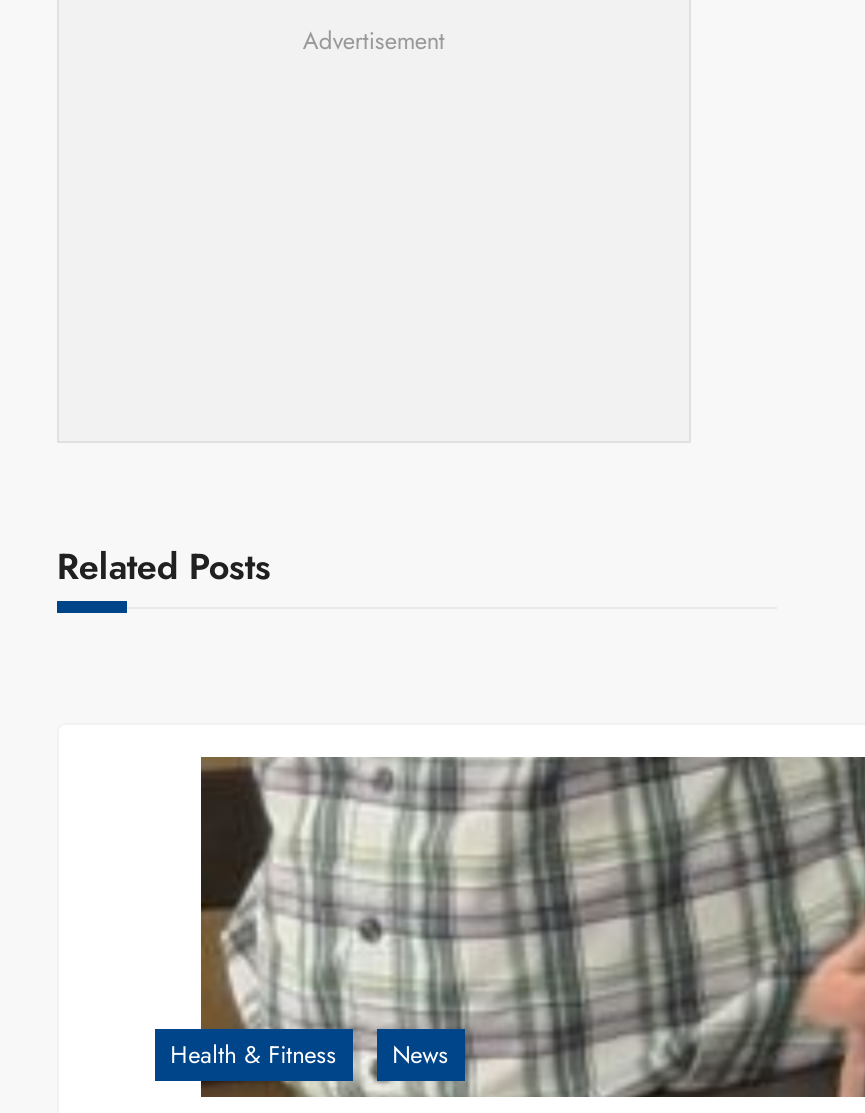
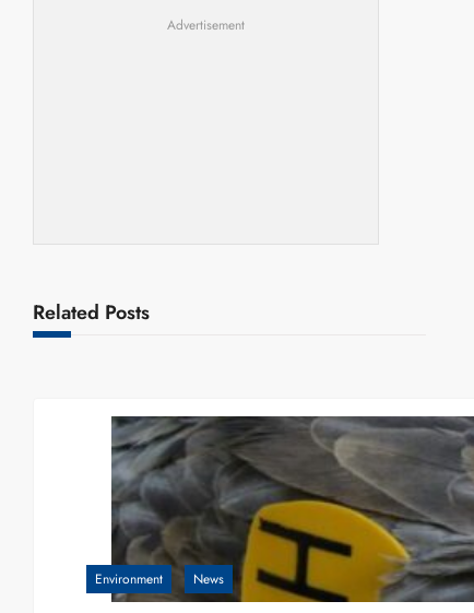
[170,755,859,1099] [image] | Health & Fitness -> [95,415,471,603] [image] | Environment

